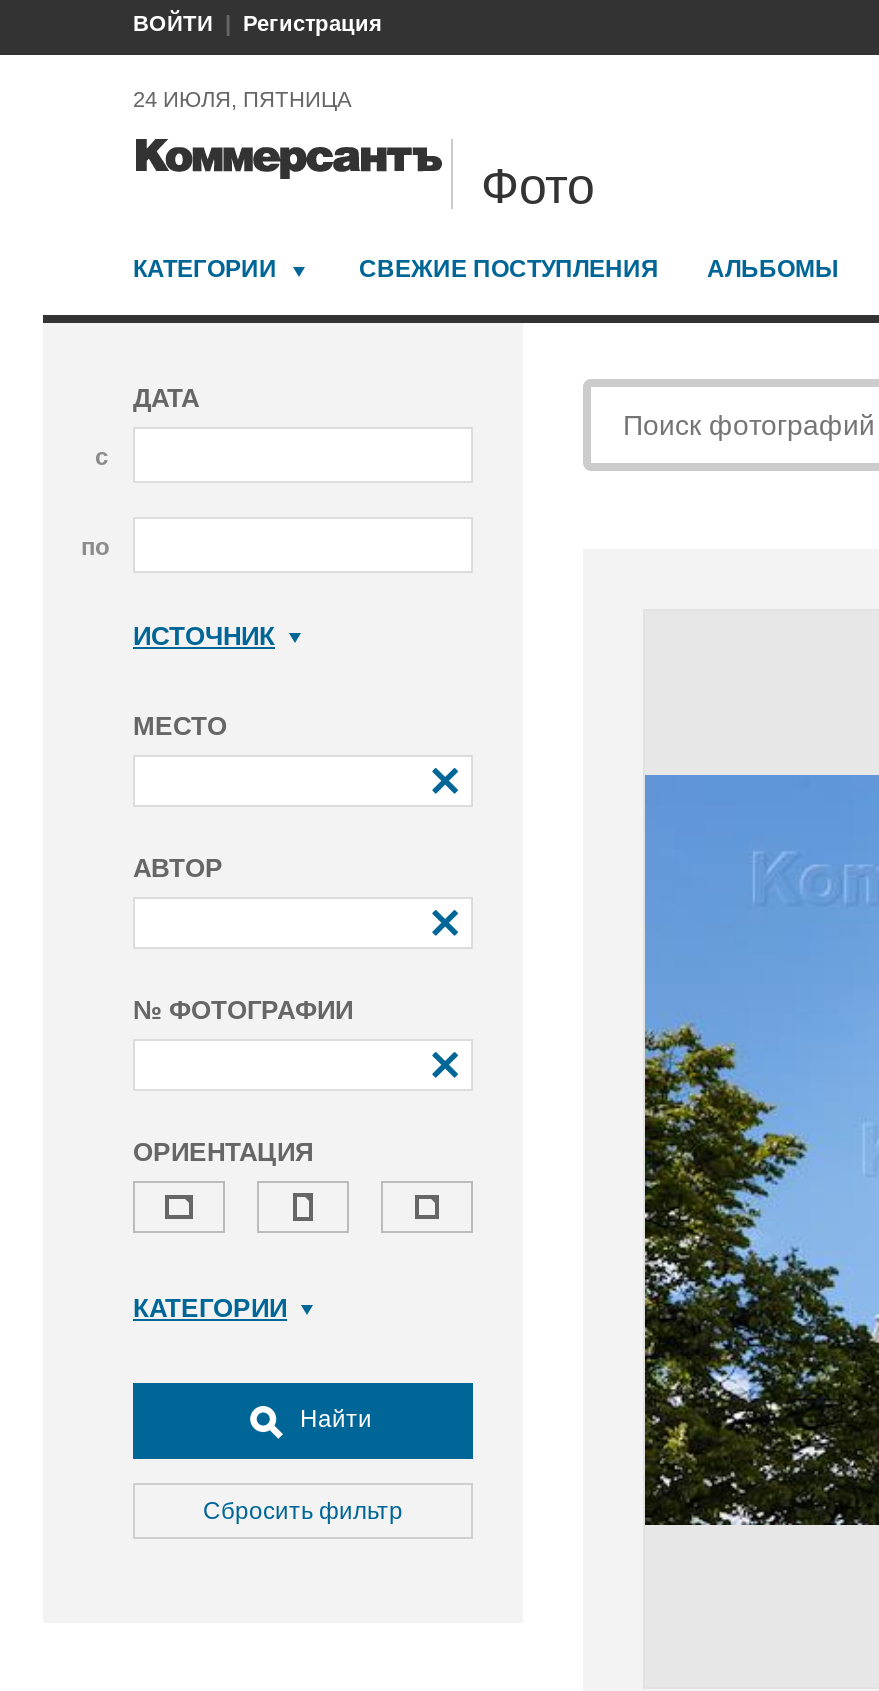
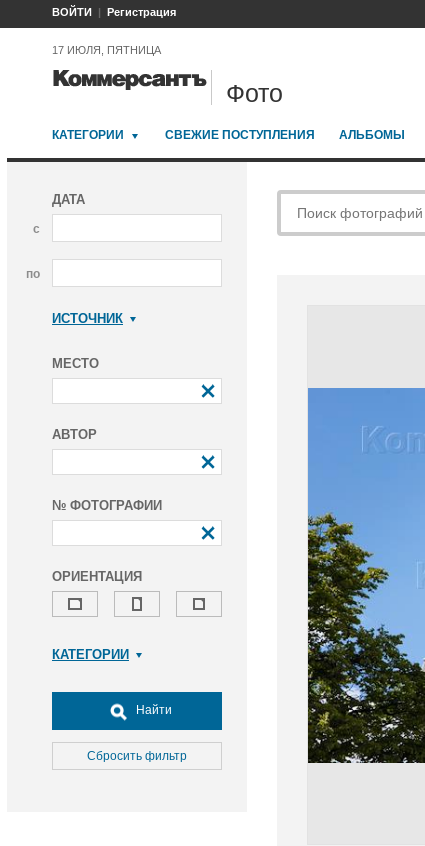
[133,87,351,111] 24 ИЮЛЯ, ПЯТНИЦА -> [52,44,161,56] 17 ИЮЛЯ, ПЯТНИЦА

